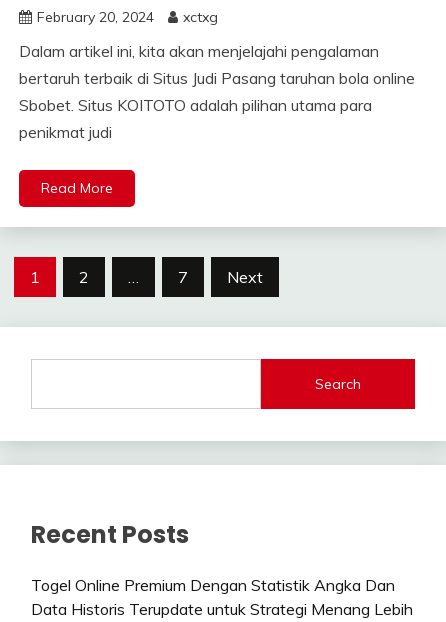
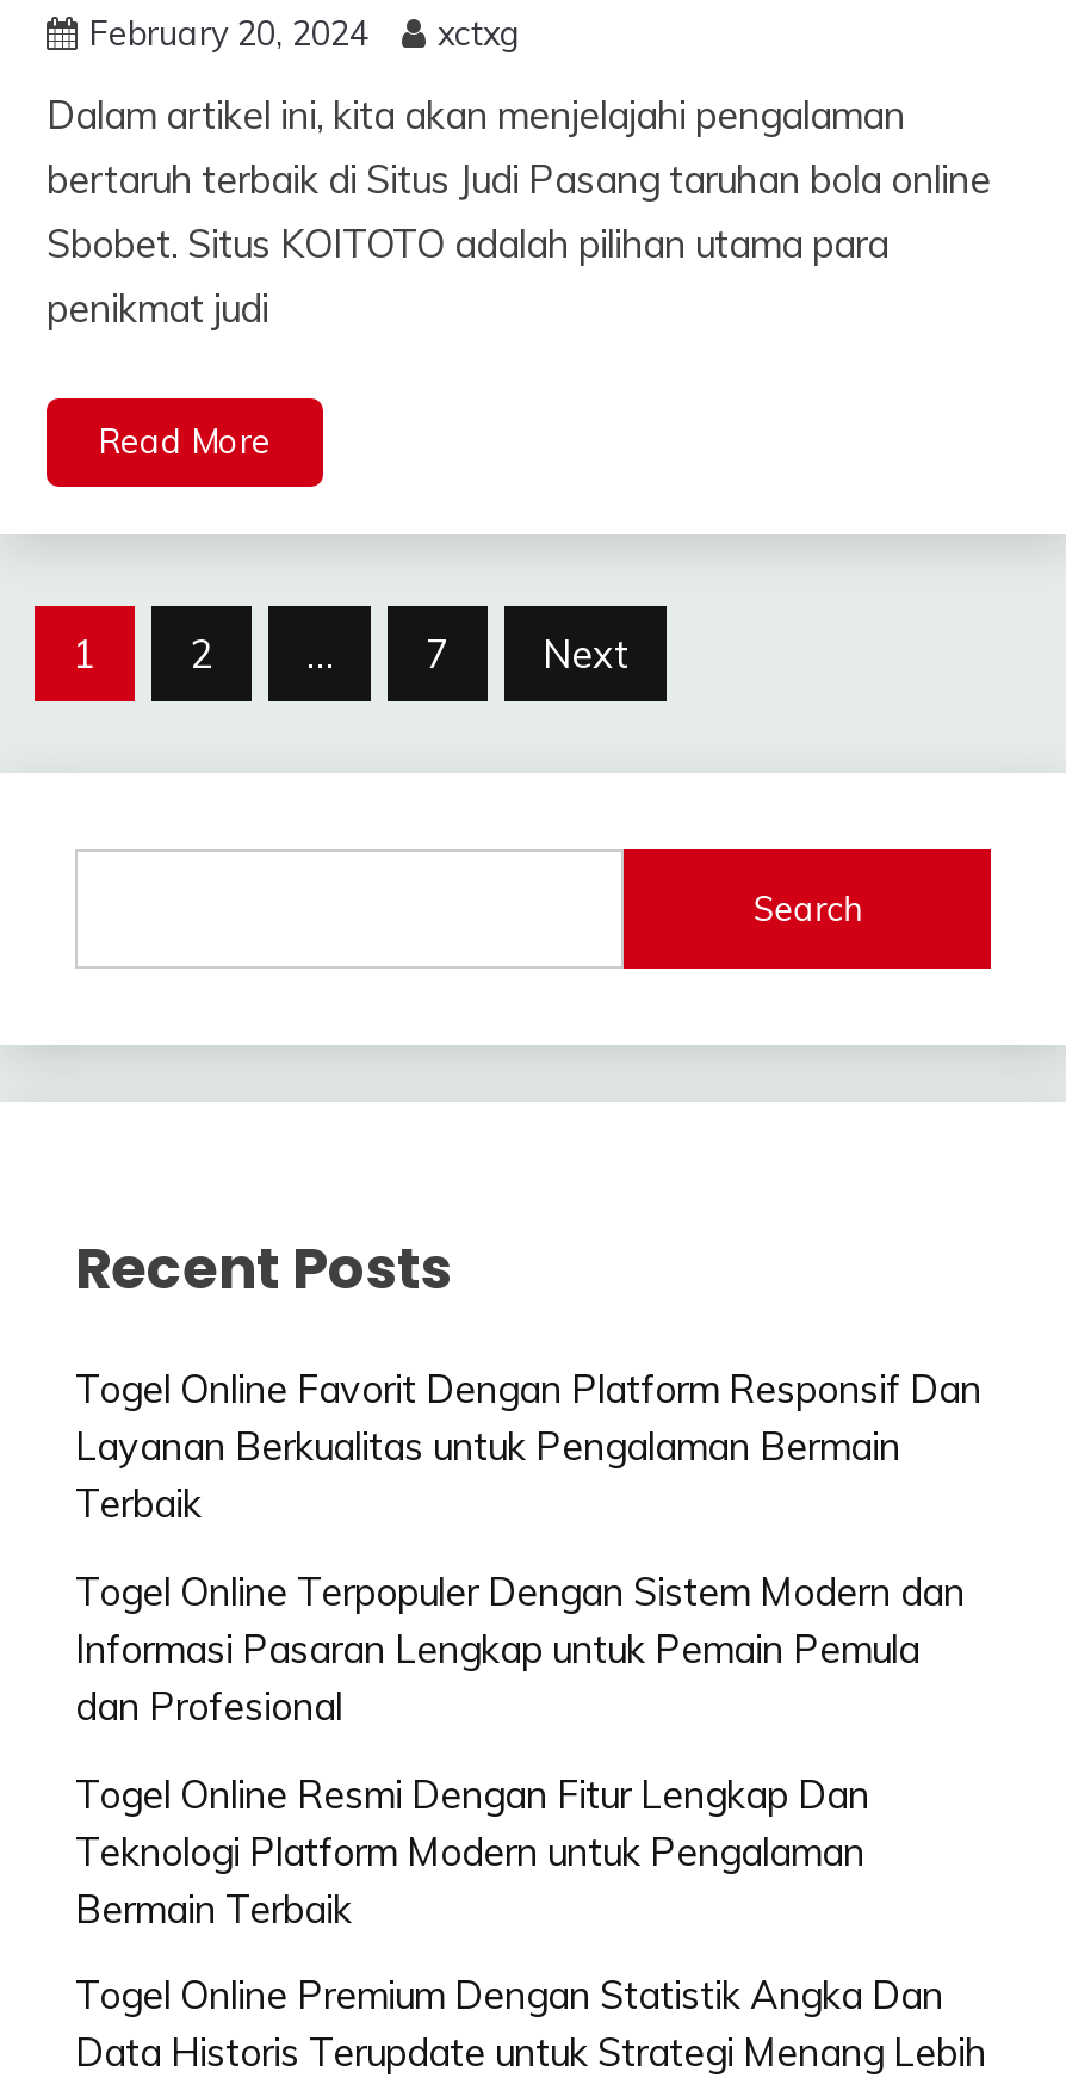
none -> [75,1365,981,1932] Togel Online Favorit Dengan Platform Responsif Dan | Layanan Berkualitas untuk Pengalaman Bermain | Terbaik | Togel Online Terpopuler Dengan Sistem Modern dan | Informasi Pasaran Lengkap untuk Pemain Pemula | dan Profesional | Togel Online Resmi Dengan Fitur Lengkap Dan | Teknologi Platform Modern untuk Pengalaman | Bermain Terbaik

